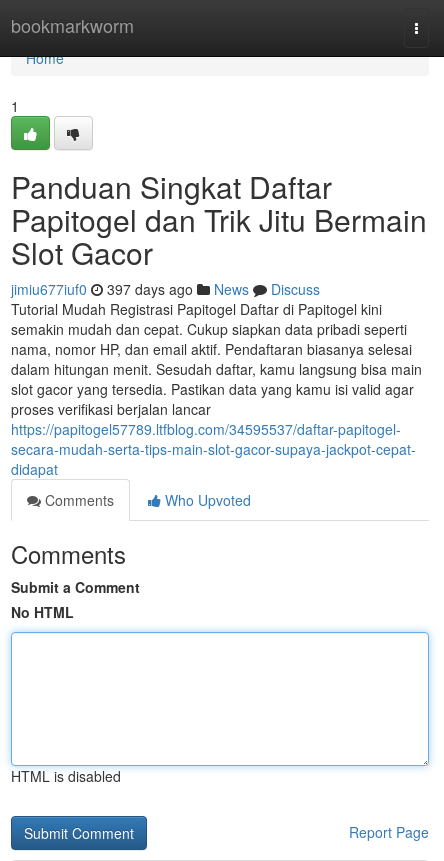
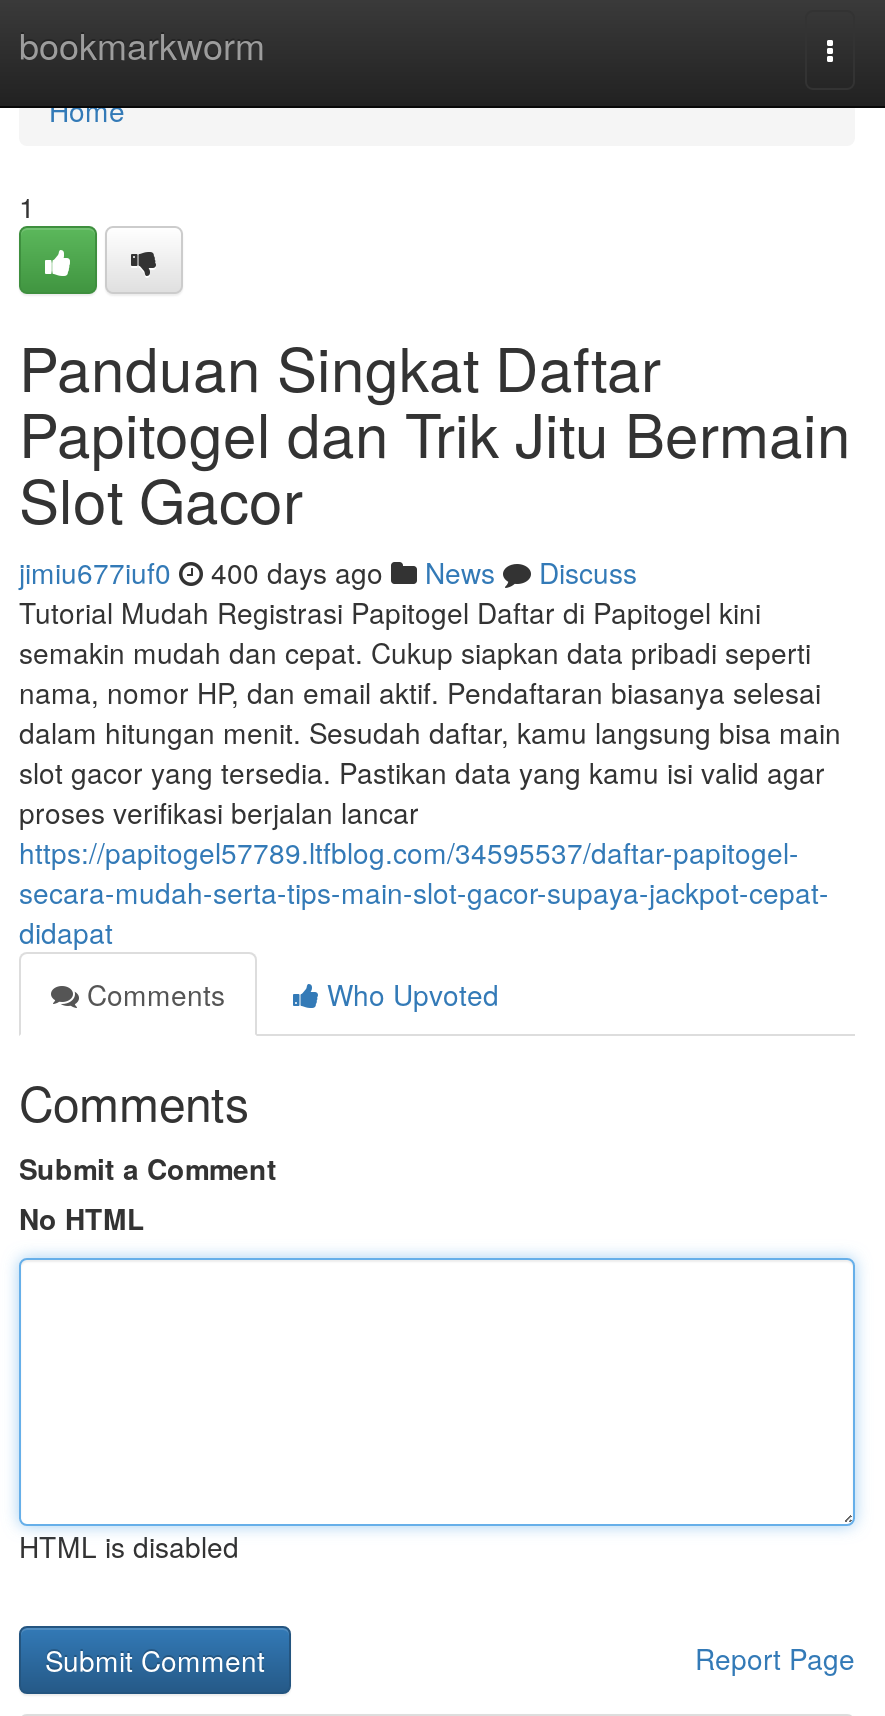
[11,279,320,299] jimiu677iuf0 397 days ago News Discuss -> [19,552,637,592] jimiu677iuf0 400 days ago News Discuss

